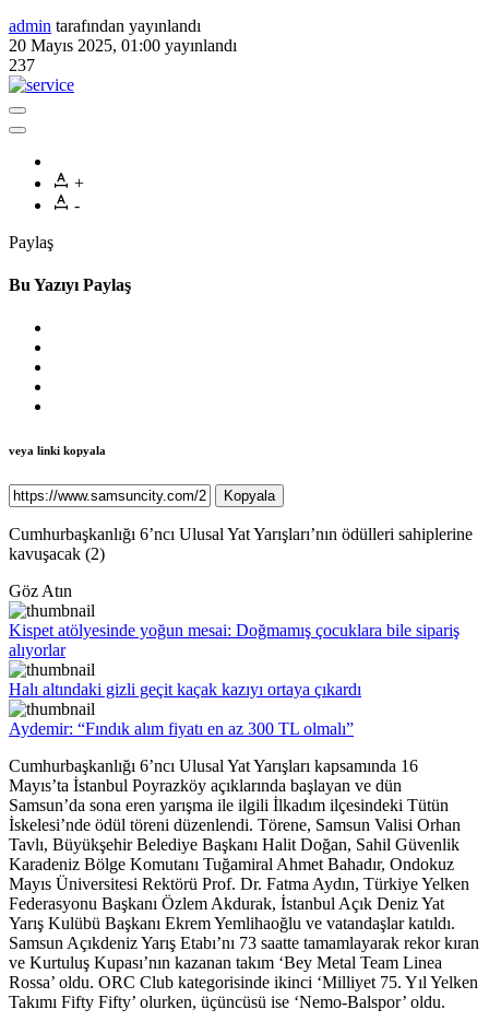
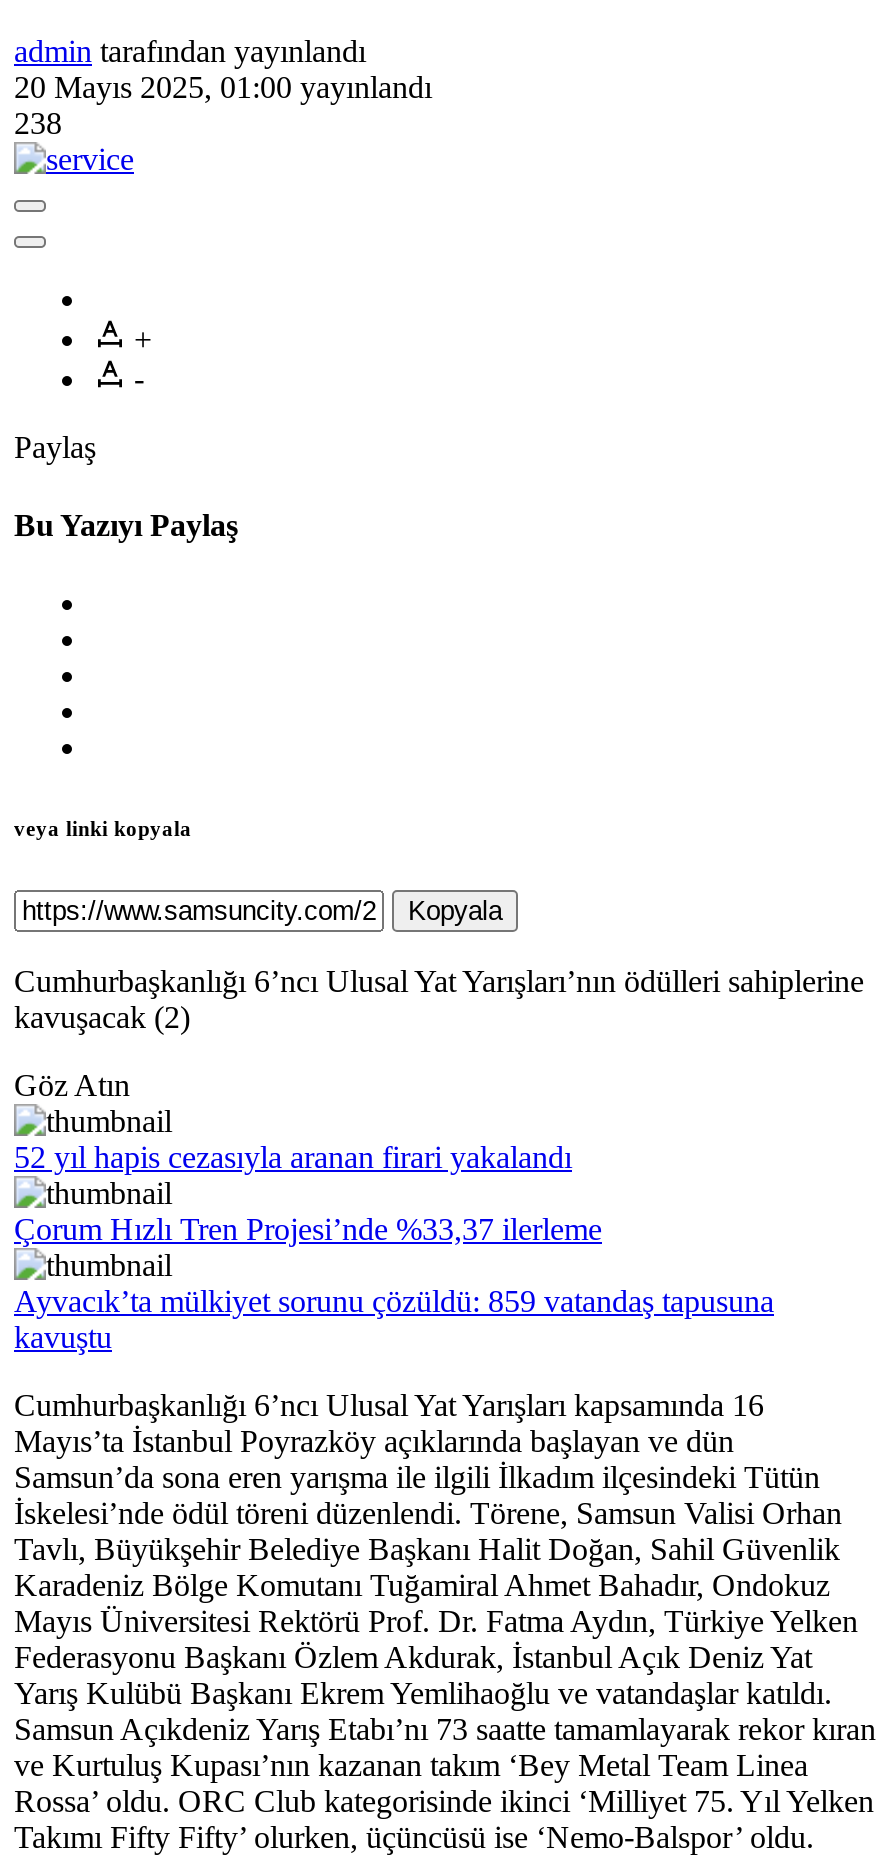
[9,56,35,74] 237 -> [14,106,62,140] 238
[9,621,460,659] Kispet atölyesinde yoğun mesai: Doğmamış çocuklara bile sipariş | alıyorlar -> [14,1141,572,1175] 52 yıl hapis cezasıyla aranan firari yakalandı
[9,680,361,699] Halı altındaki gizli geçit kaçak kazıyı ortaya çıkardı -> [14,1213,602,1247] Çorum Hızlı Tren Projesi’nde %33,37 ilerleme
[9,720,354,738] Aydemir: “Fındık alım fiyatı en az 300 TL olmalı” -> [14,1285,774,1355] Ayvacık’ta mülkiyet sorunu çözüldü: 859 vatandaş tapusuna | kavuştu

